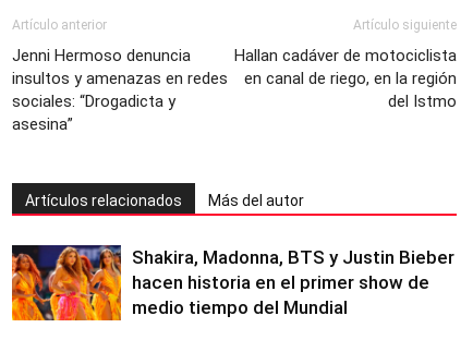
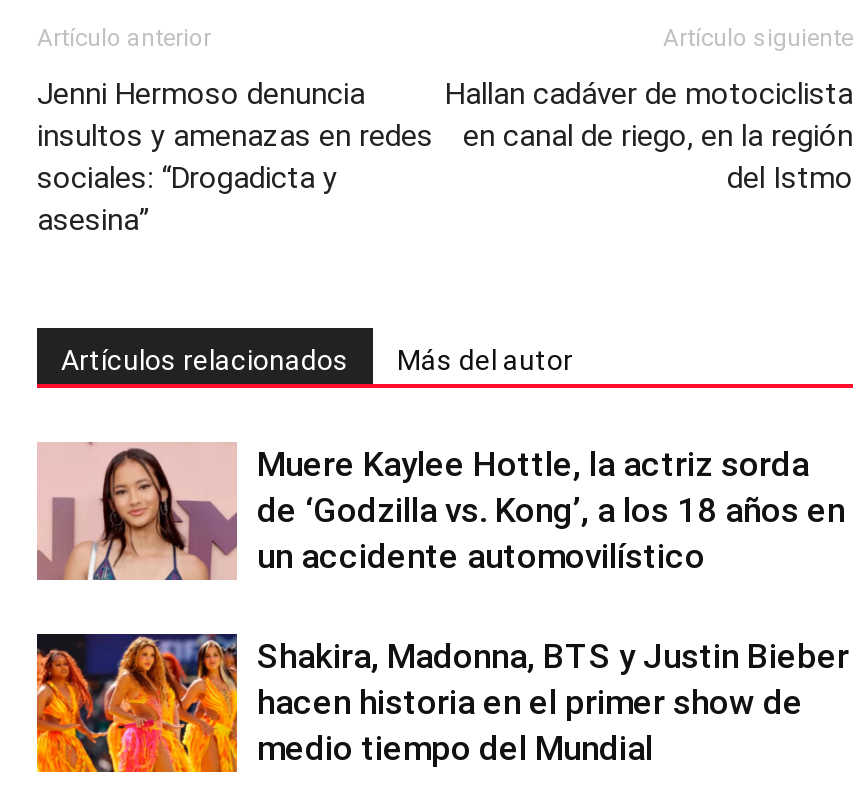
none -> [35,442,845,582] [image] | Muere Kaylee Hottle, la actriz sorda | de ‘Godzilla vs. Kong’, a los 18 años en | un accidente automovilístico

